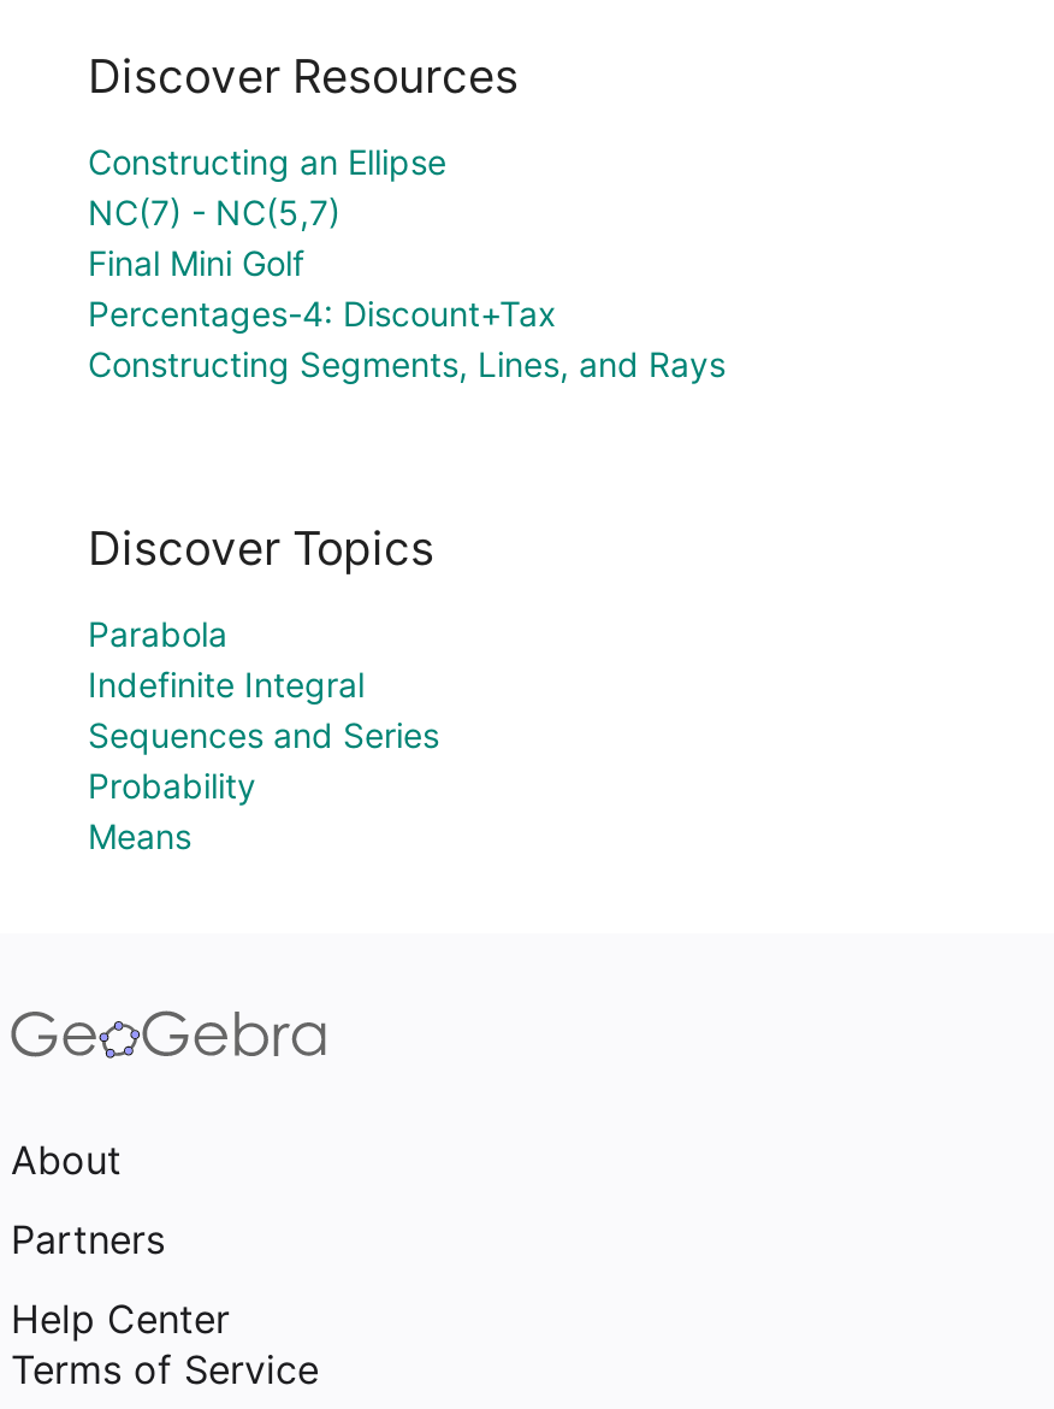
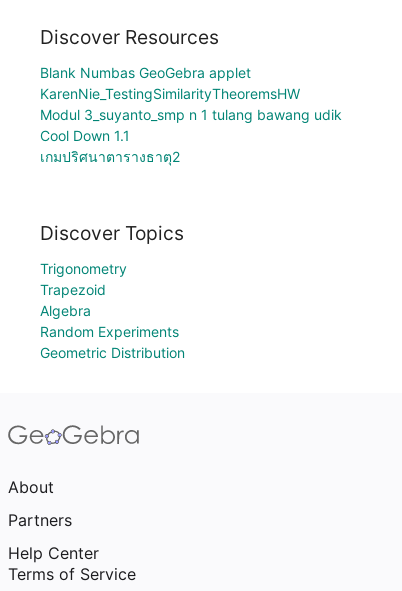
[88,142,726,385] Constructing an Ellipse | NC(7) - NC(5,7) | Final Mini Golf | Percentages-4: Discount+Tax | Constructing Segments, Lines, and Rays -> [40,64,342,165] Blank Numbas GeoGebra applet | KarenNie_TestingSimilarityTheoremsHW | Modul 3_suyanto_smp n 1 tulang bawang udik | Cool Down 1.1 | เกมปริศนาตารางธาตุ2
[88,613,439,856] Parabola | Indefinite Integral | Sequences and Series | Probability | Means -> [40,260,185,361] Trigonometry | Trapezoid | Algebra | Random Experiments | Geometric Distribution

